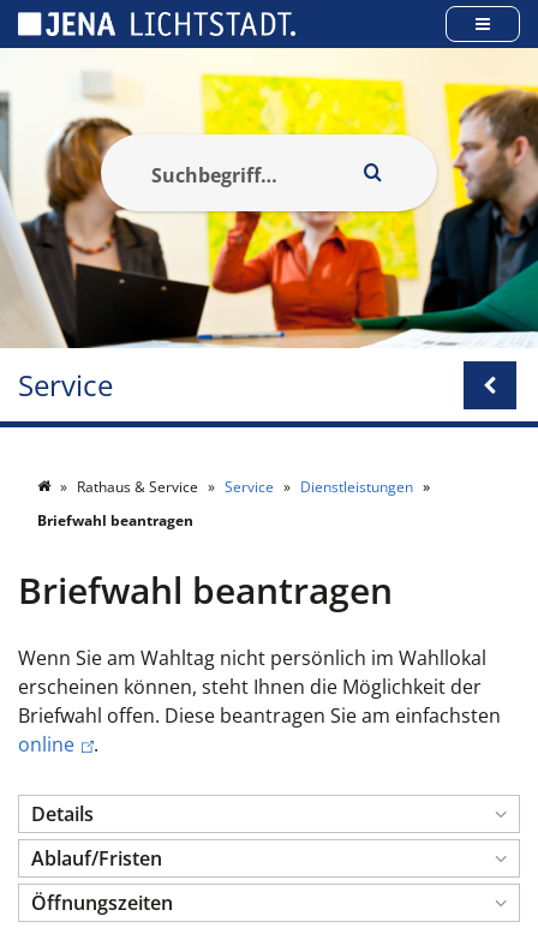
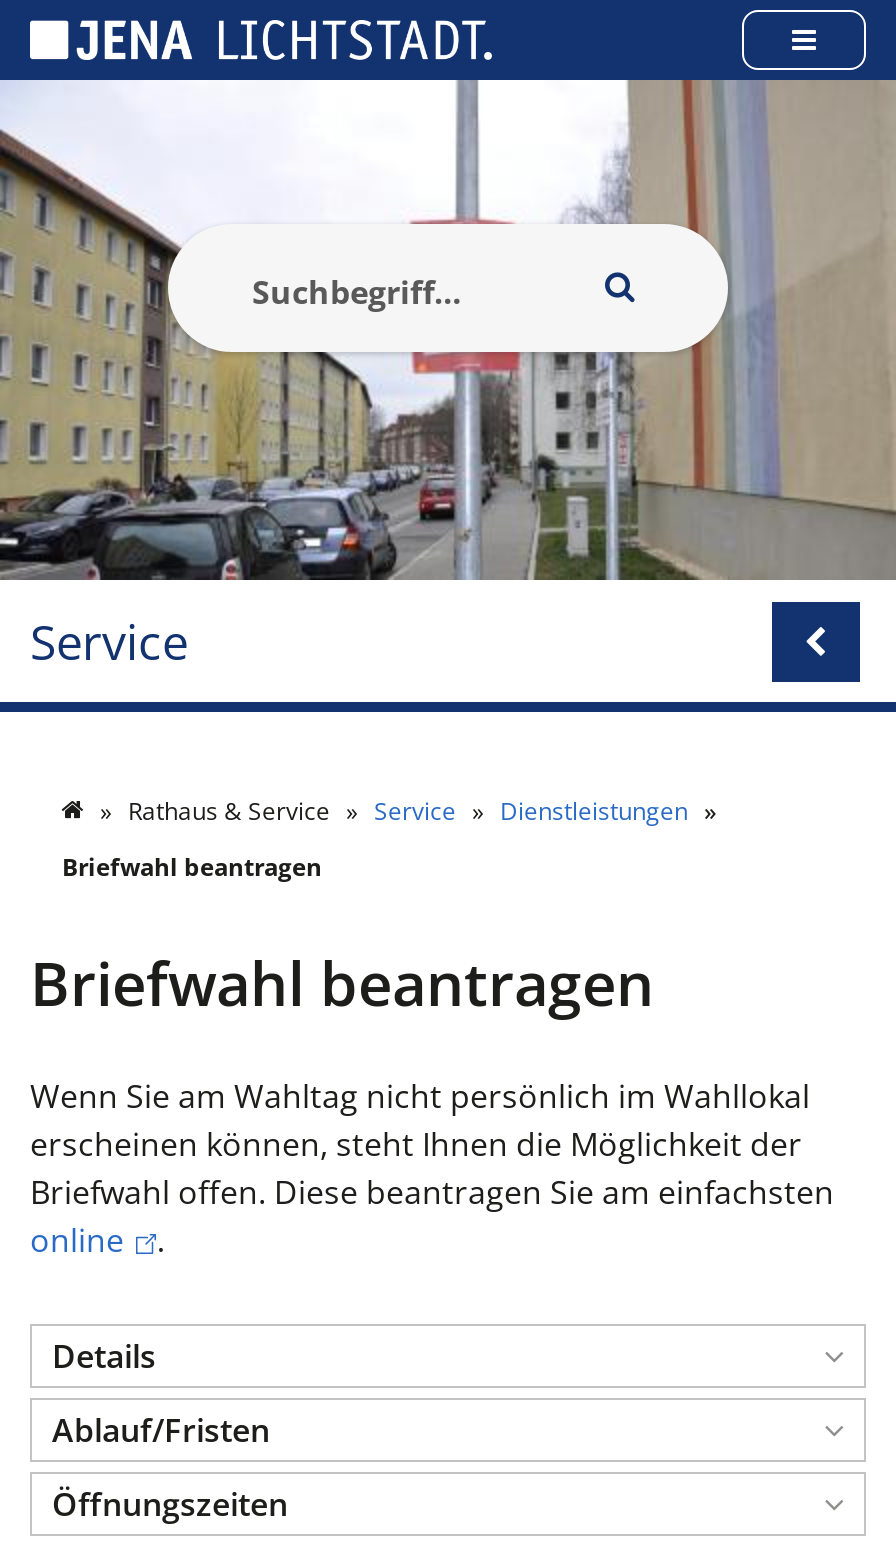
[4,47,534,349] [image] -> [6,80,890,582] [image]

